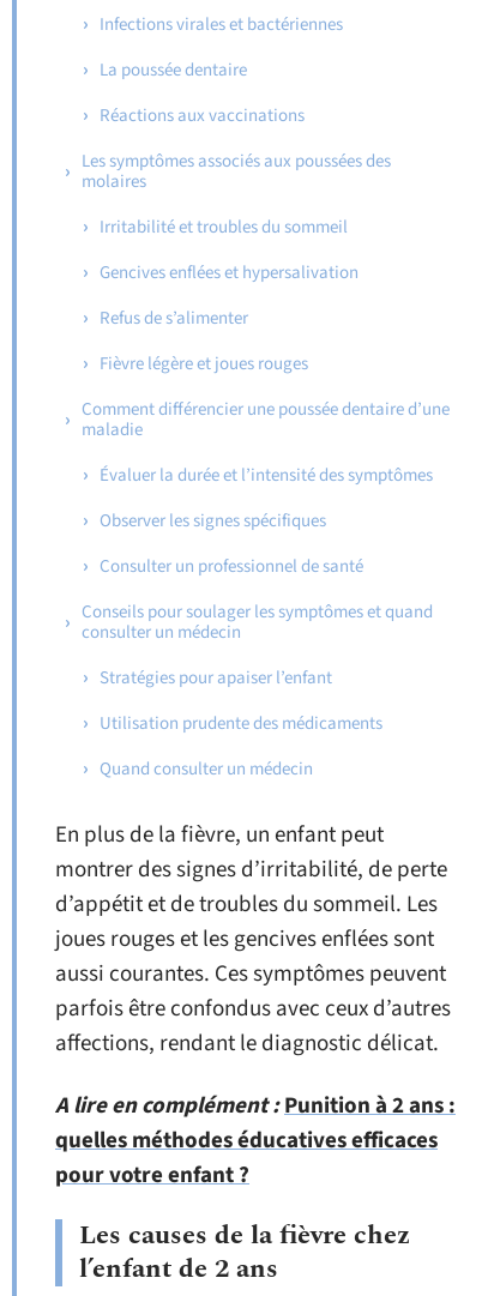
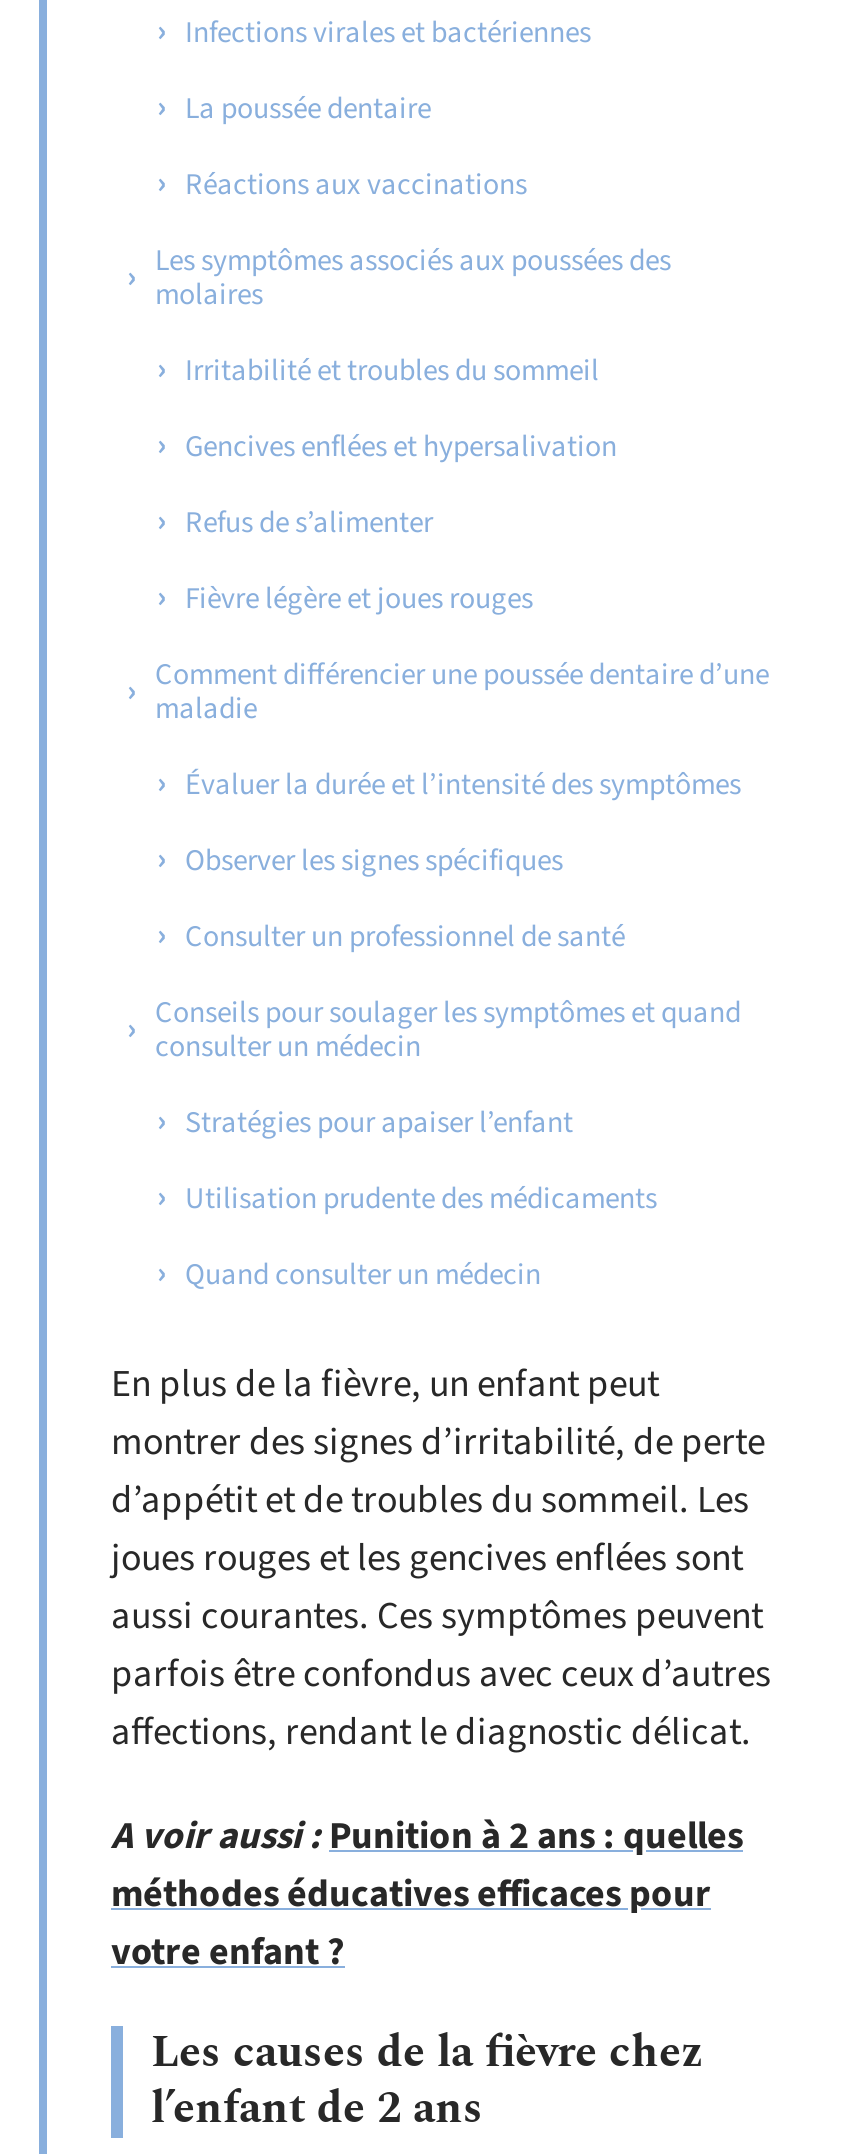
[55,1089,456,1191] A lire en complément : Punition à 2 ans : | quelles méthodes éducatives efficaces | pour votre enfant ? -> [111,1809,743,1979] A voir aussi : Punition à 2 ans : quelles | méthodes éducatives efficaces pour | votre enfant ?

